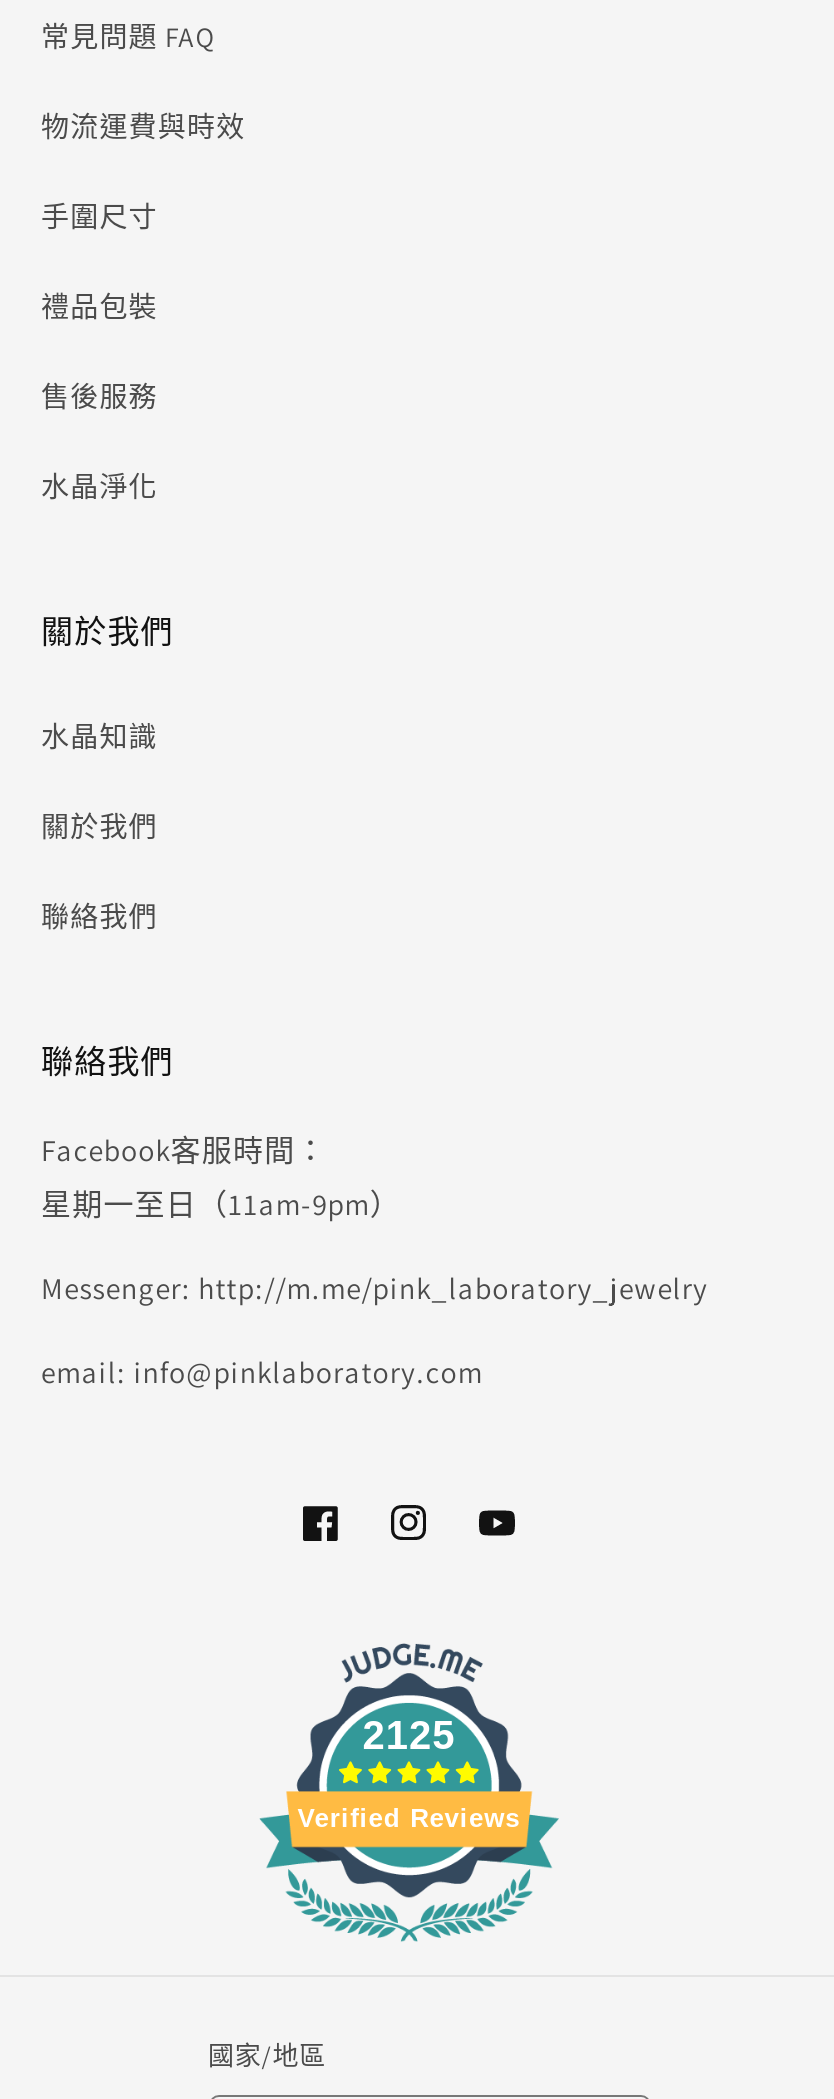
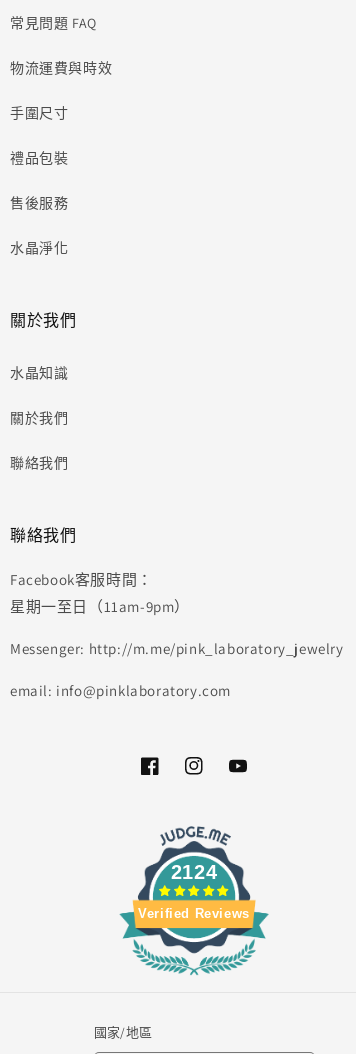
[363,1713,455,1757] 2125 -> [171,861,217,883] 2124

